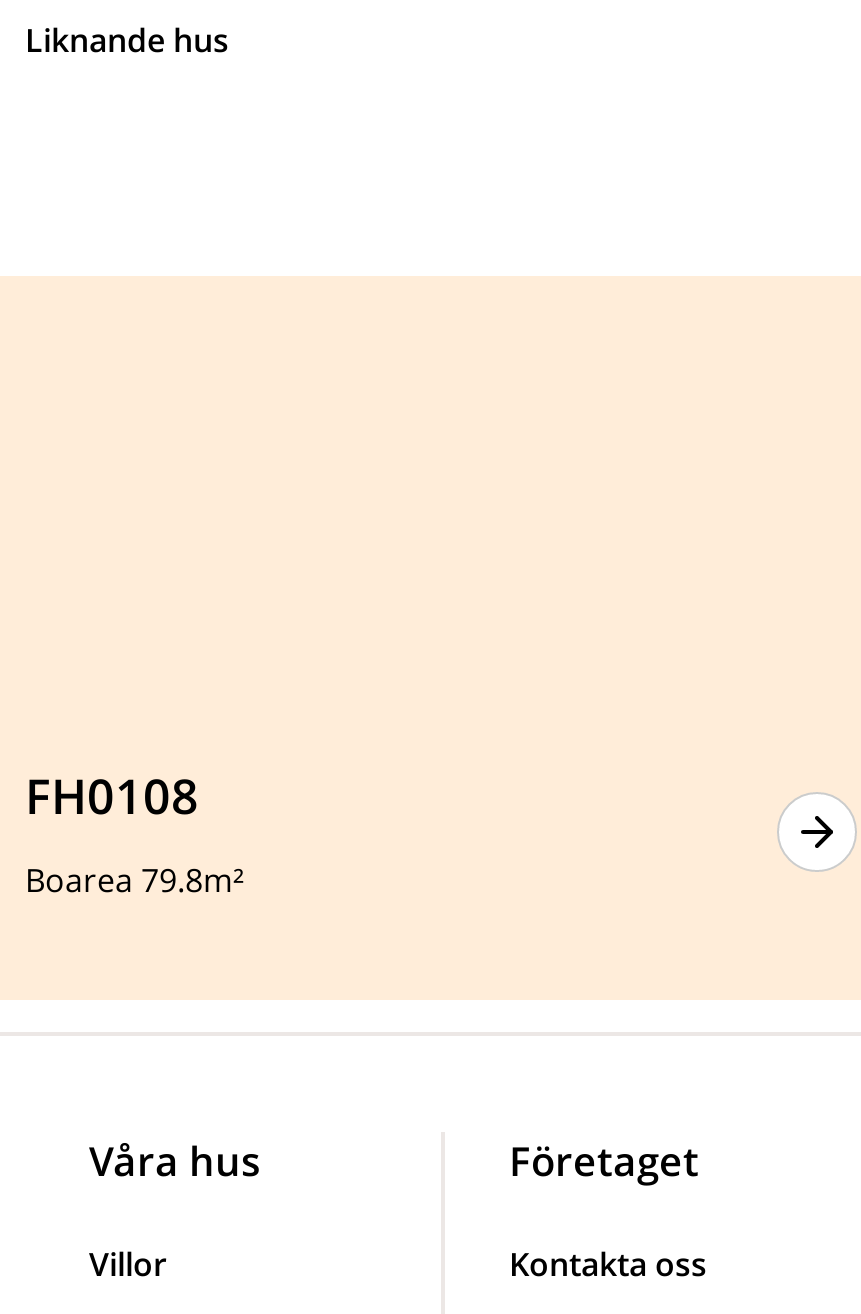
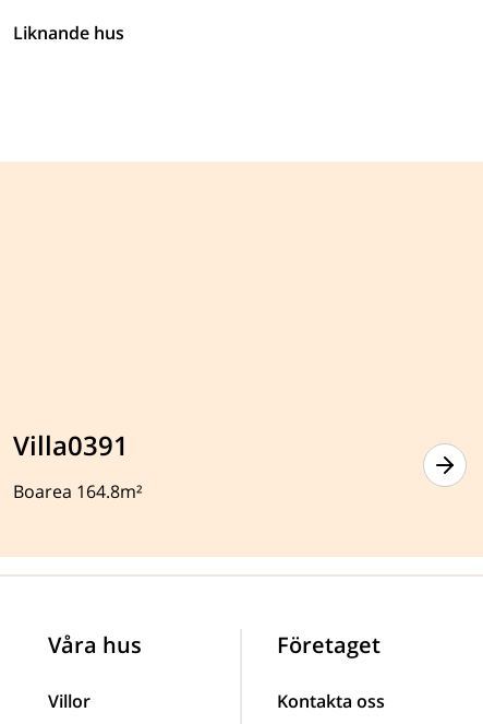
[25,761,199,827] FH0108 -> [13,427,129,463] Villa0391
[25,857,245,901] Boarea 79.8m² -> [13,479,143,503] Boarea 164.8m²

